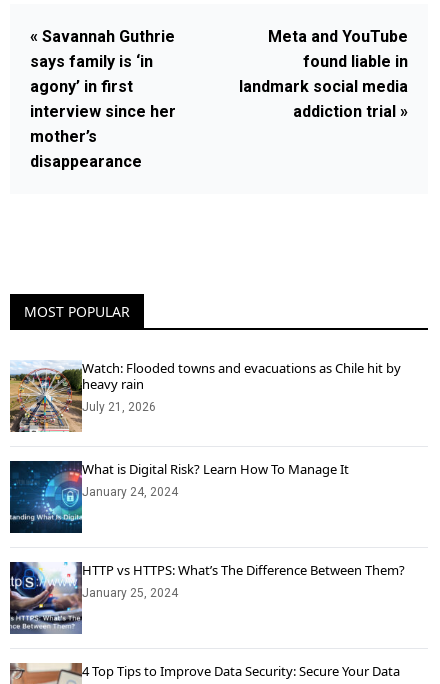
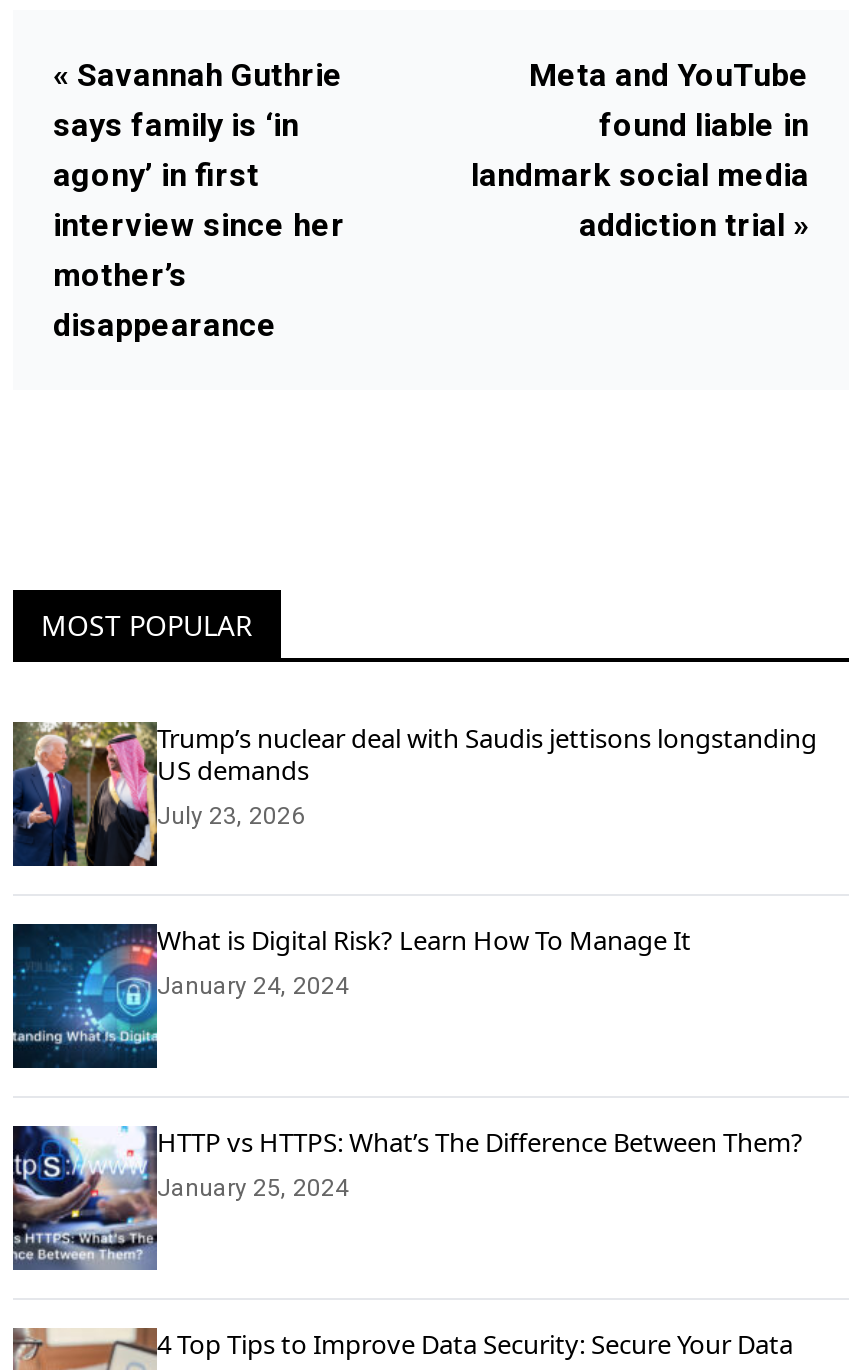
[9,359,401,433] [image] | Watch: Flooded towns and evacuations as Chile hit by | heavy rain | July 21, 2026 -> [11,720,817,868] [image] | Trump’s nuclear deal with Saudis jettisons longstanding | US demands | July 23, 2026

